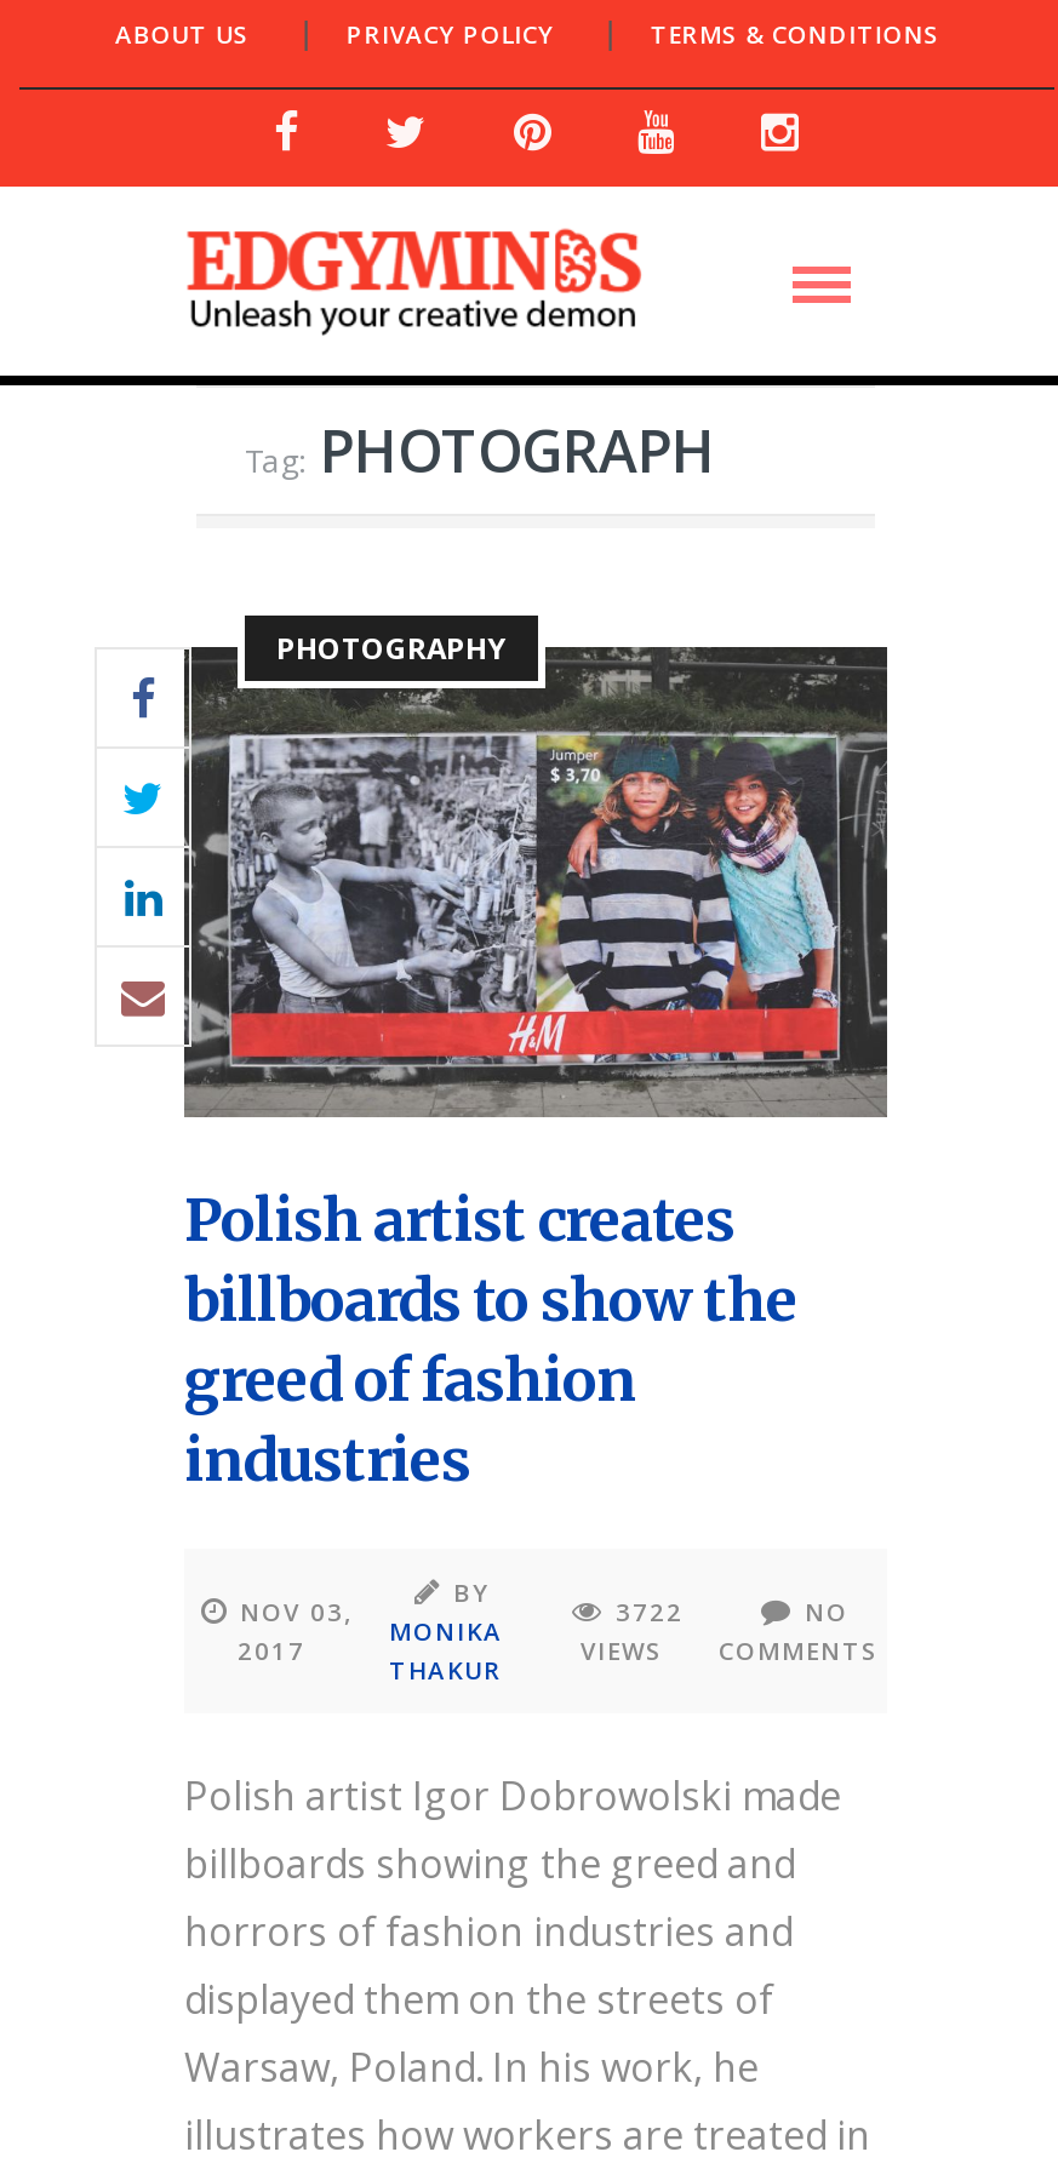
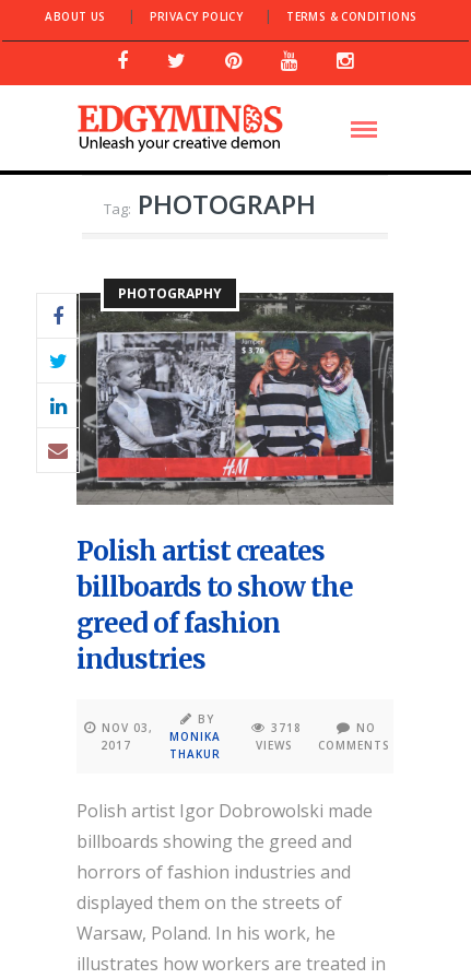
[616,1594,684,1628] 3722 -> [271,720,302,735] 3718

